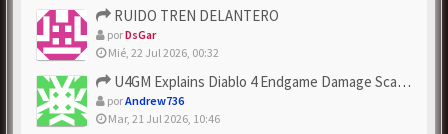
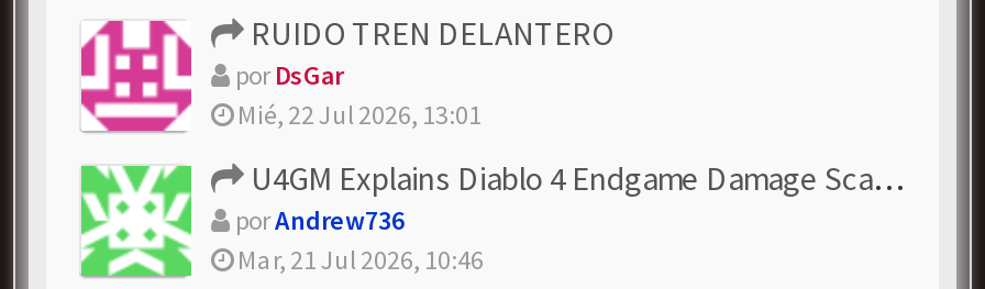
[106,45,219,60] Mié, 22 Jul 2026, 00:32 -> [233,98,482,131] Mié, 22 Jul 2026, 13:01

